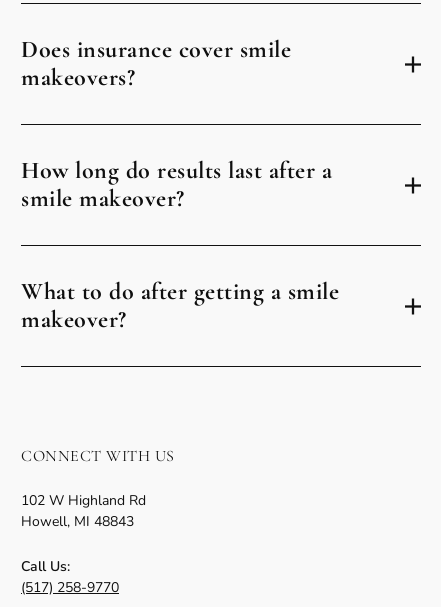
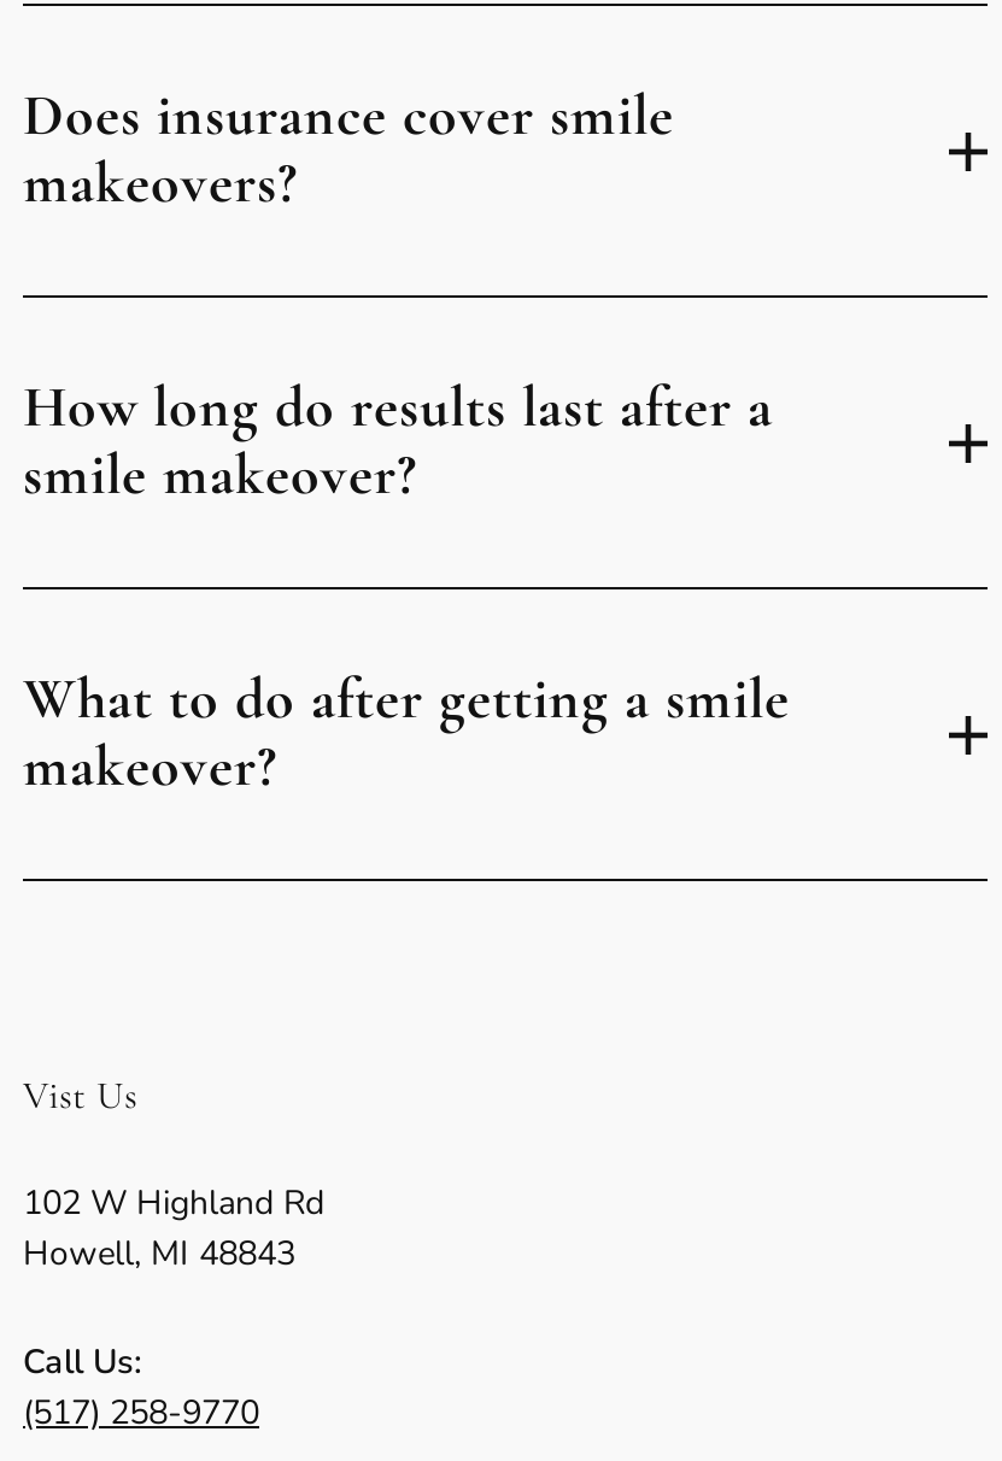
[21,446,174,466] CONNECT WITH US -> [23,1072,137,1120] Vist Us

